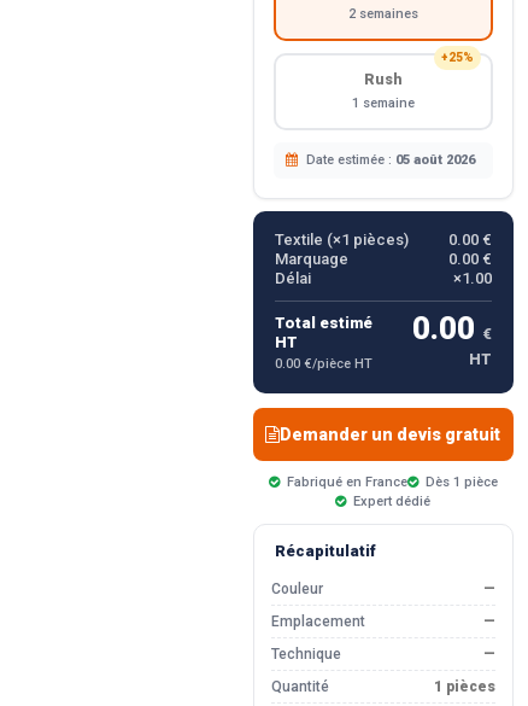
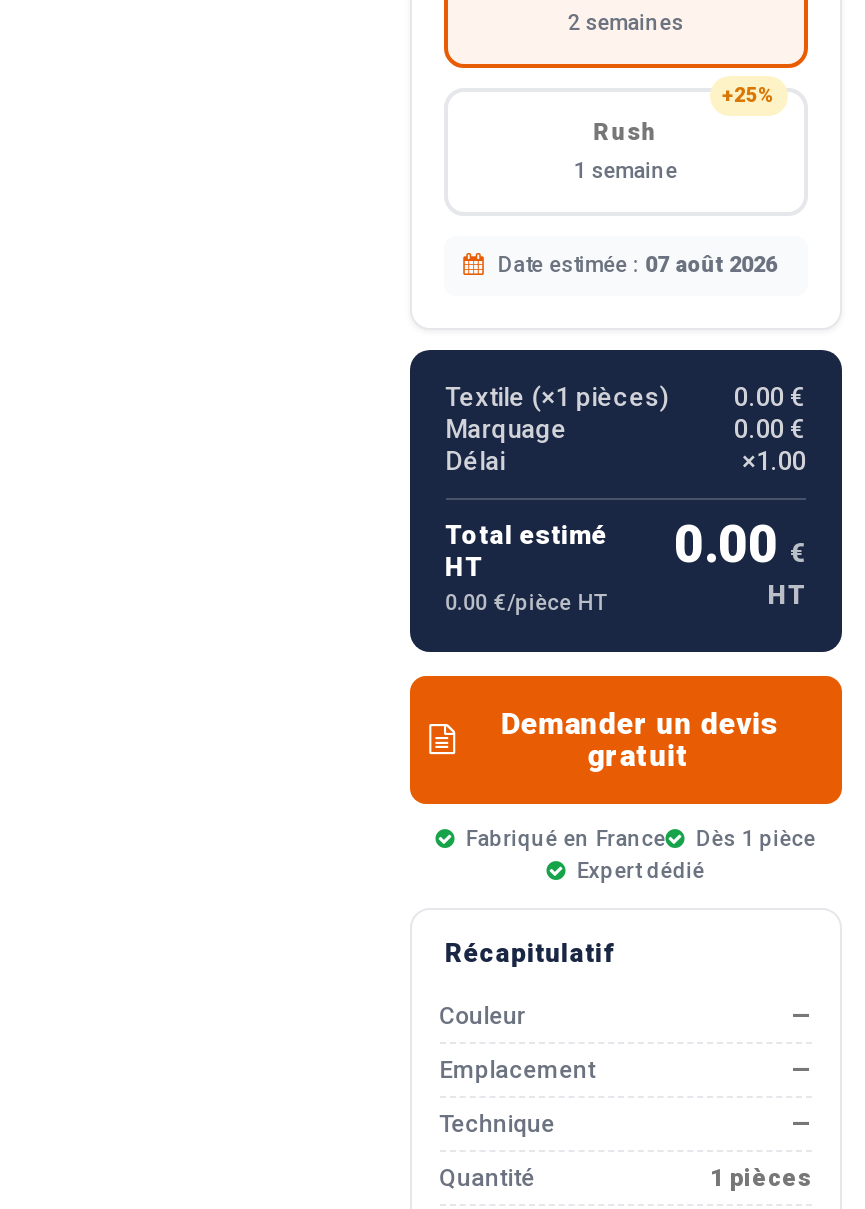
[302,152,474,168] Date estimée : 05 août 2026 -> [491,251,777,277] Date estimée : 07 août 2026

